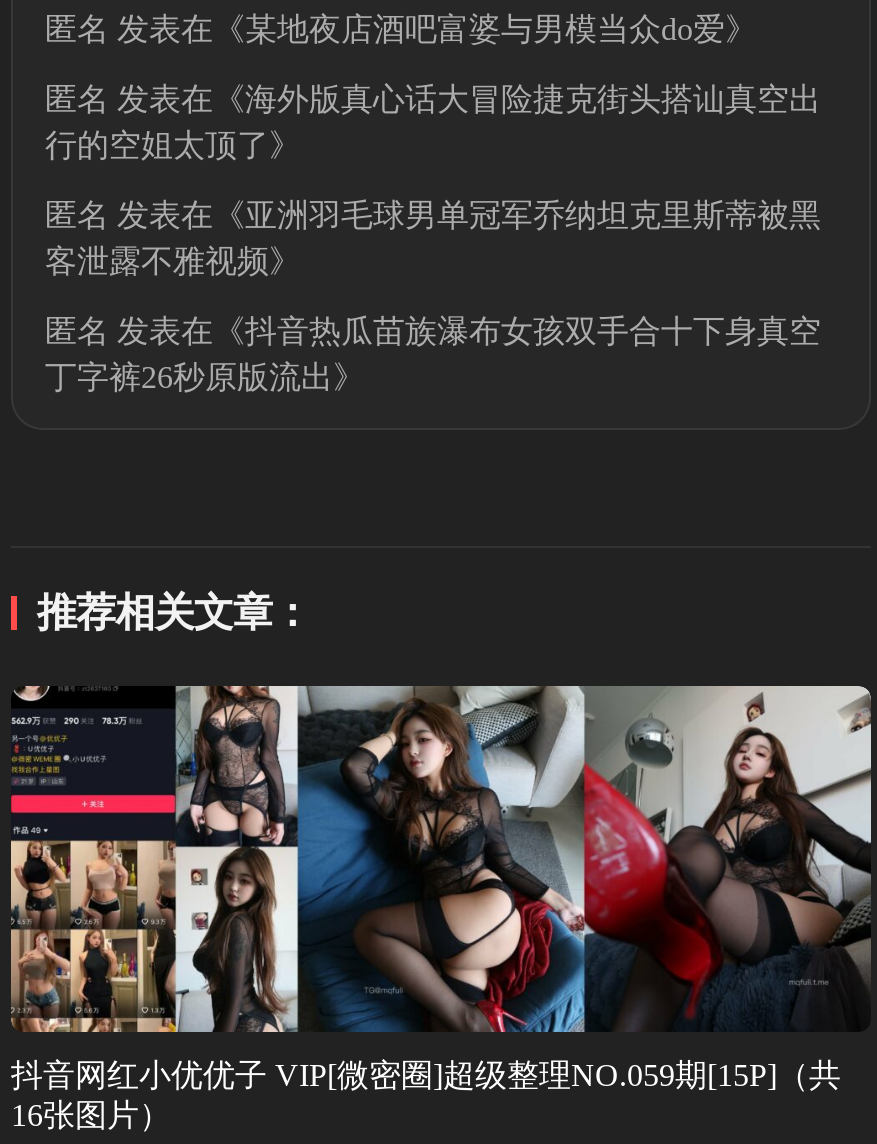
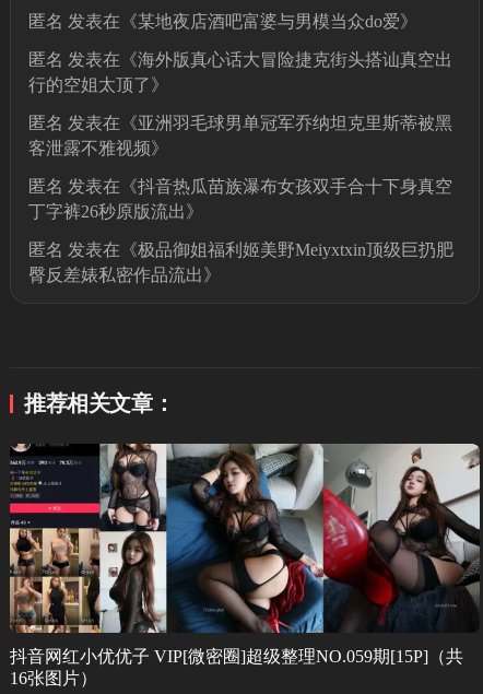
none -> [28,241,453,284] 匿名发表在《极品御姐福利姬美野Meiyxtxin顶级巨扔肥 | 臀反差婊私密作品流出》

